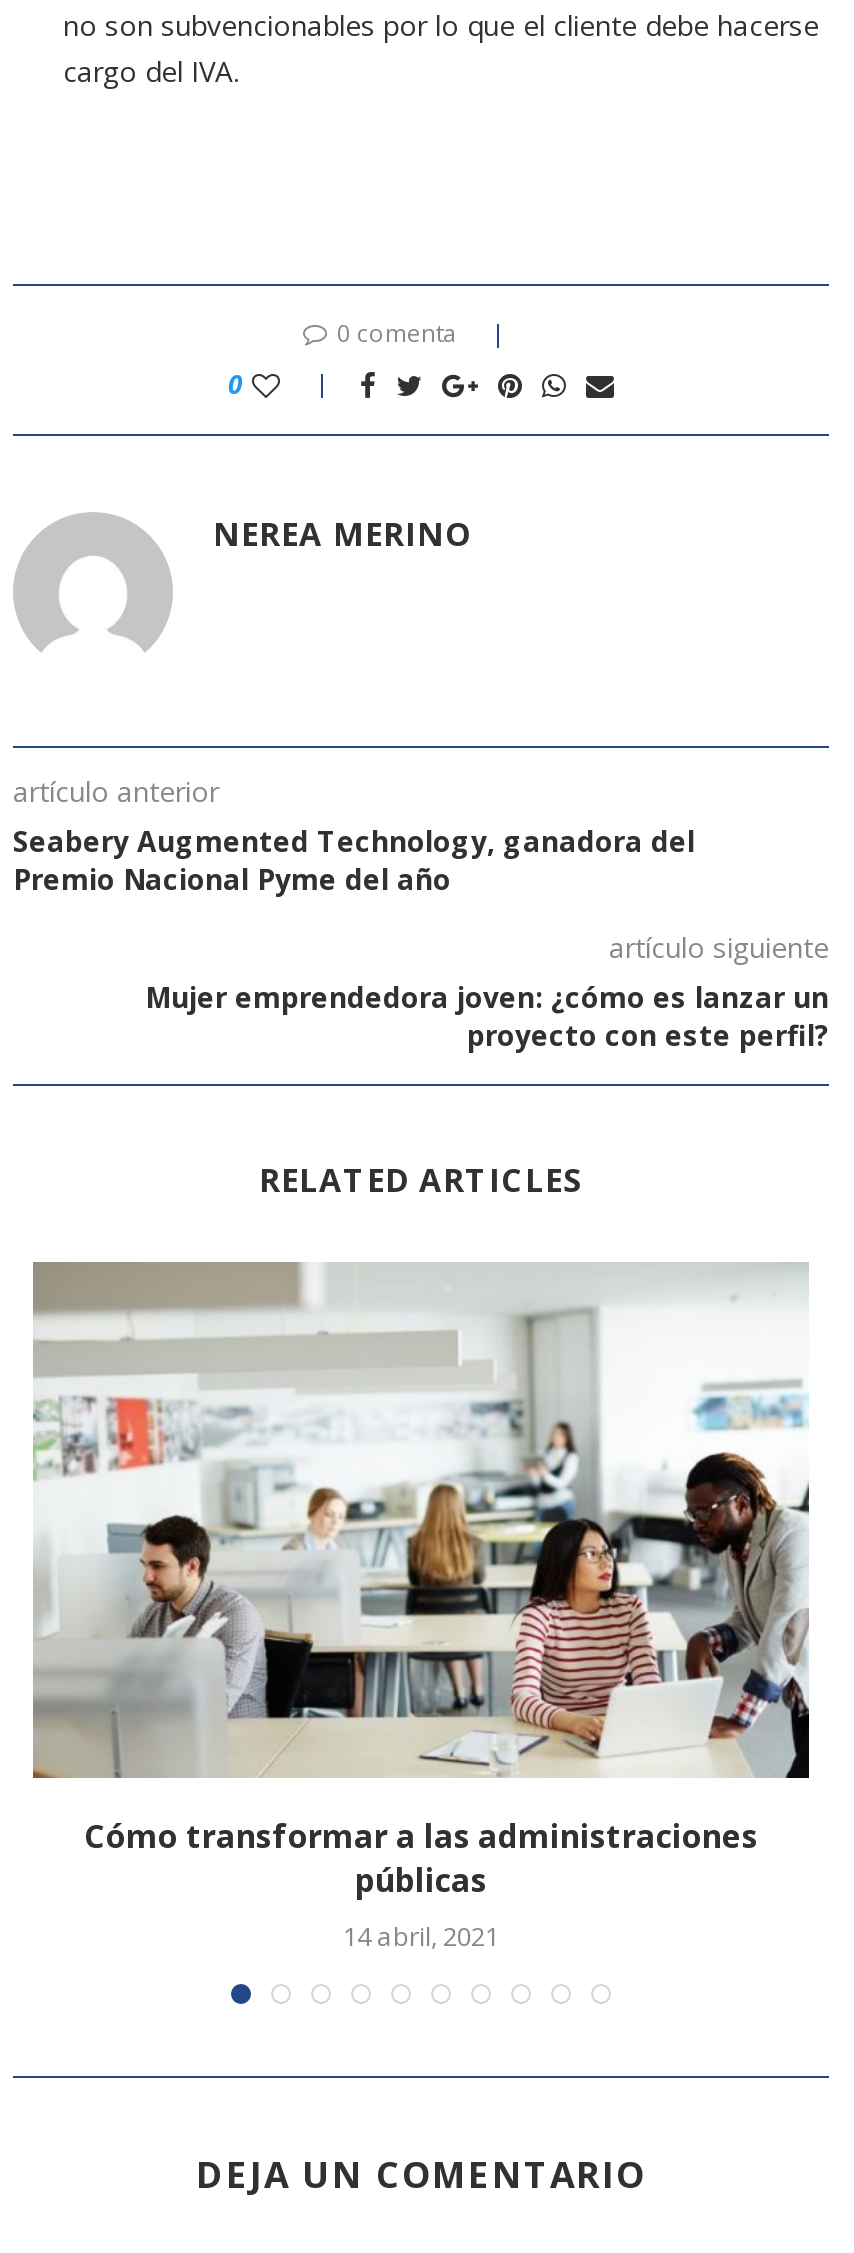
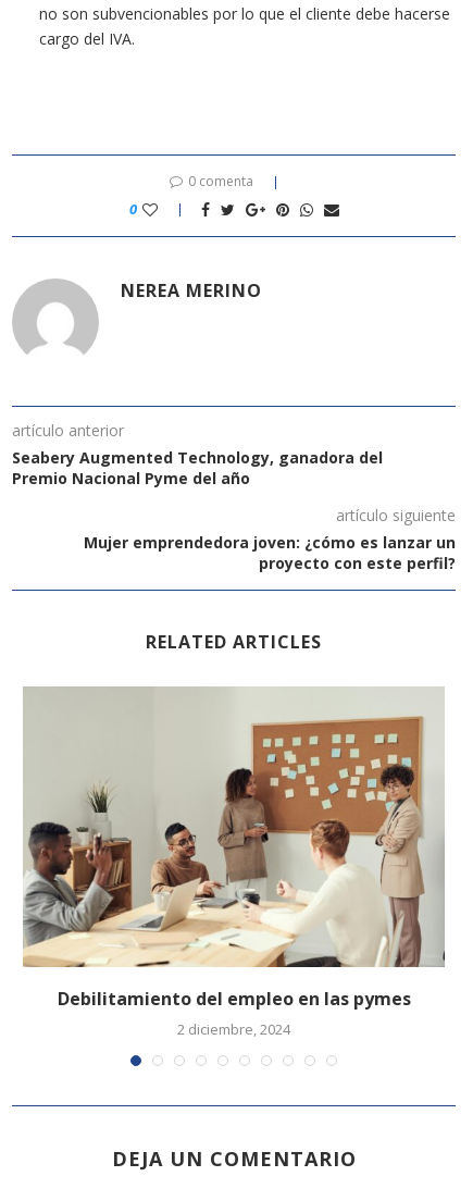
[33,1264,809,1953] [image] | Cómo transformar a las administraciones | públicas | 14 abril, 2021 -> [23,688,446,1038] [image] | Debilitamiento del empleo en las pymes | 2 diciembre, 2024

